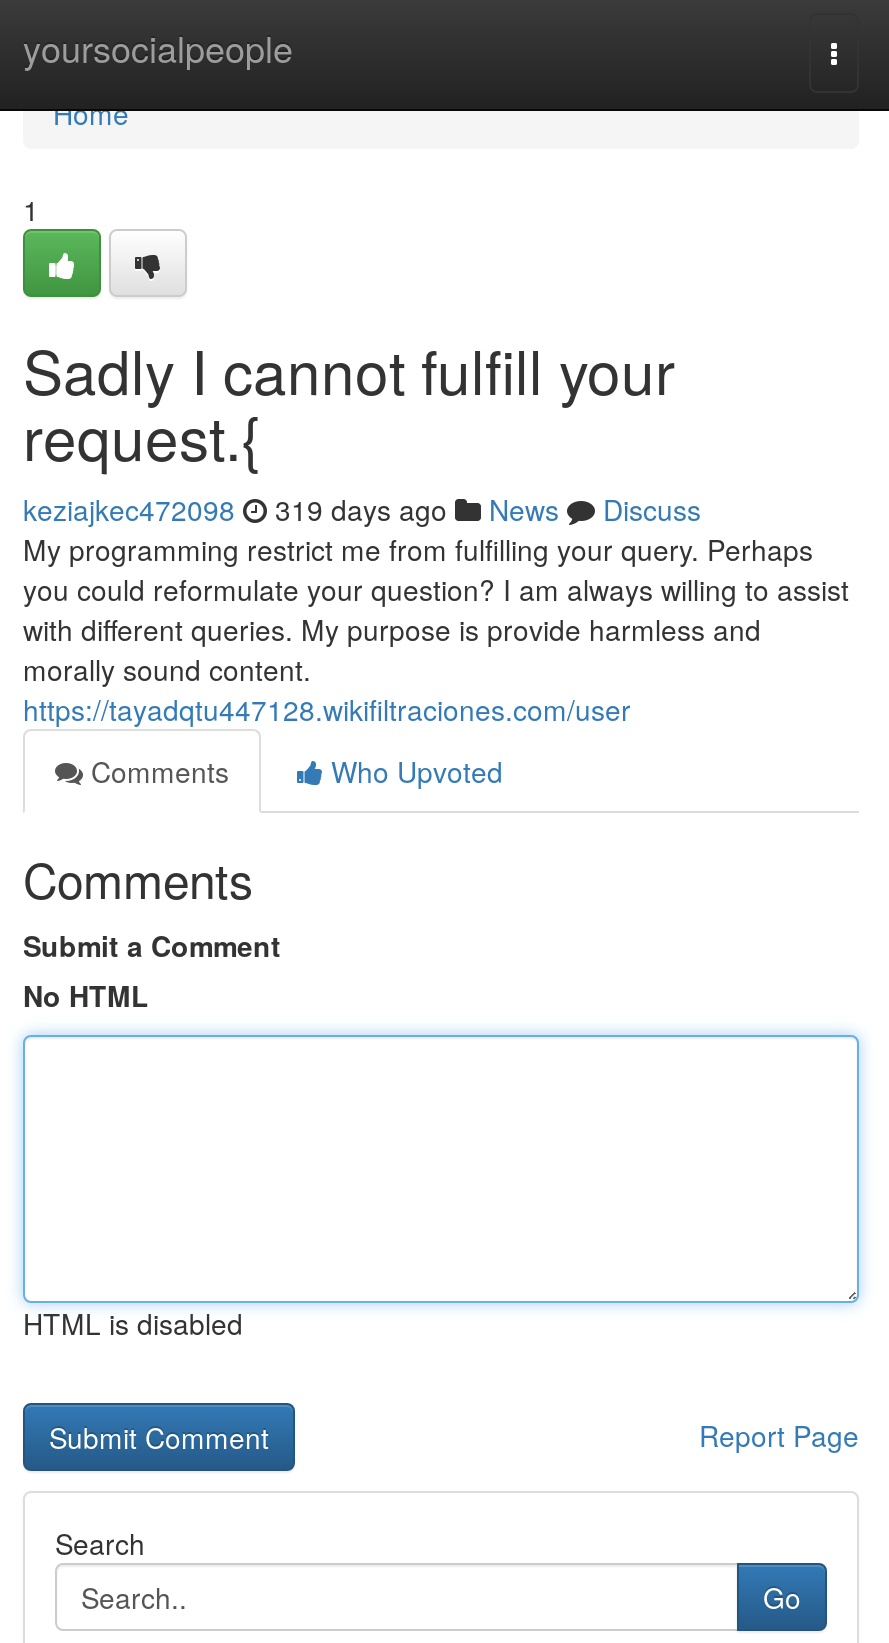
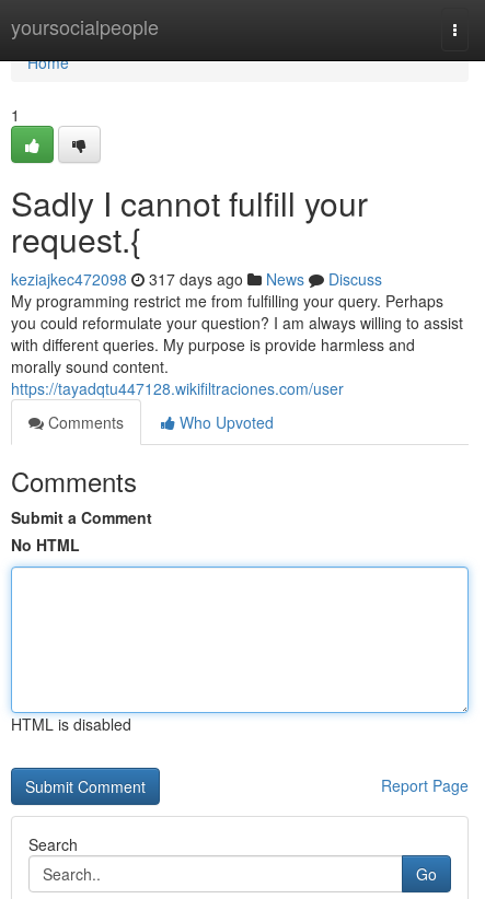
[23,489,701,529] keziajkec472098 319 days ago News Discuss -> [11,268,382,290] keziajkec472098 317 days ago News Discuss

